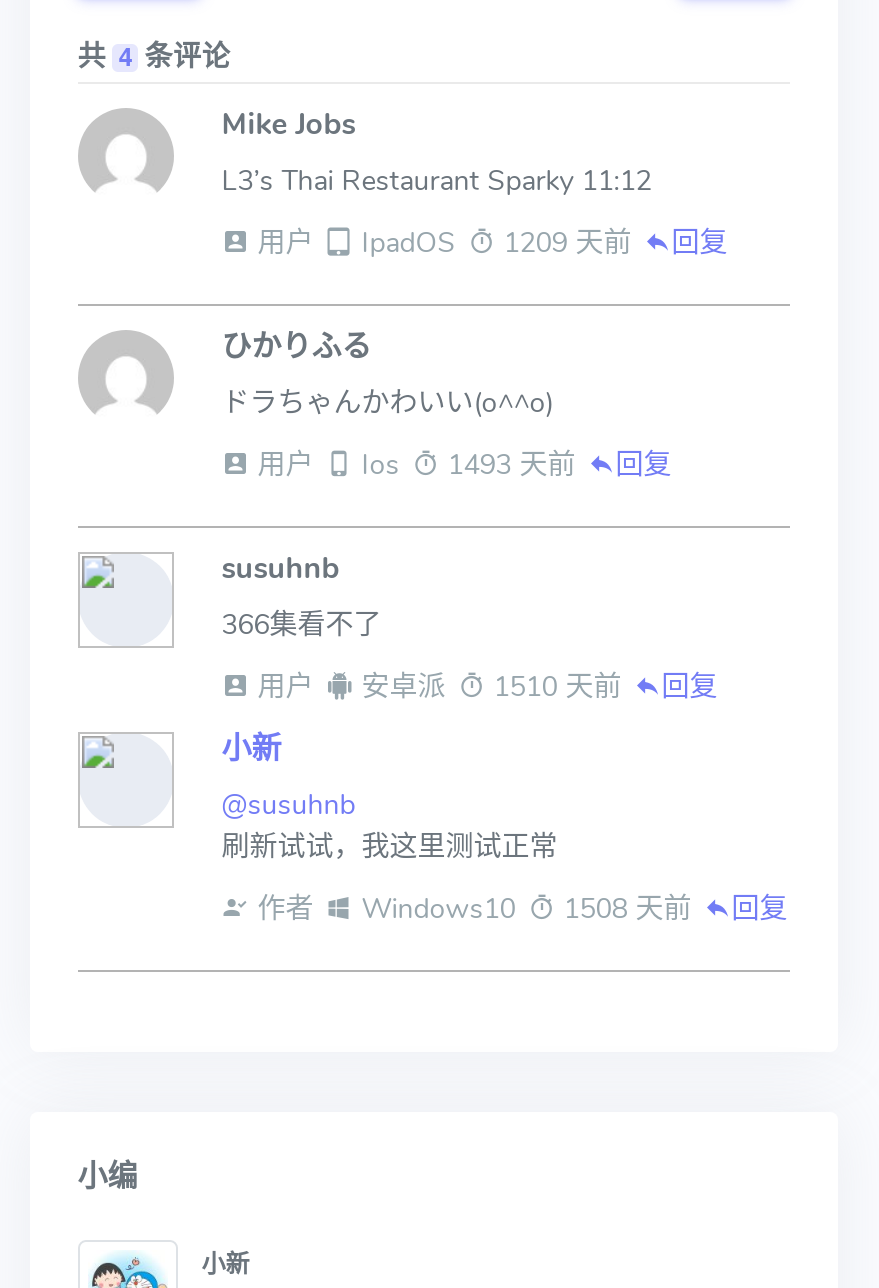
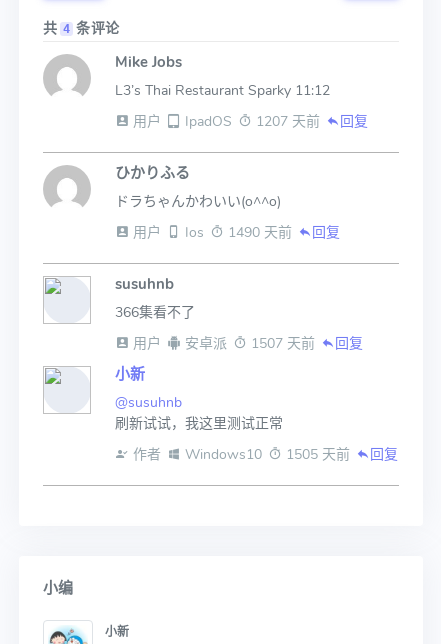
[249,224,727,262] 用户 IpadOS 1209 天前 回复 -> [129,112,368,131] 用户 IpadOS 1207 天前 回复
[439,446,575,484] 1493 天前 -> [224,223,292,242] 1490 天前
[249,668,717,706] 用户 安卓派 1510 天前 回复 -> [129,334,363,353] 用户 安卓派 1507 天前 回复
[249,890,787,928] 作者 Windows10 1508 天前 回复 -> [129,445,398,464] 作者 Windows10 1505 天前 回复

